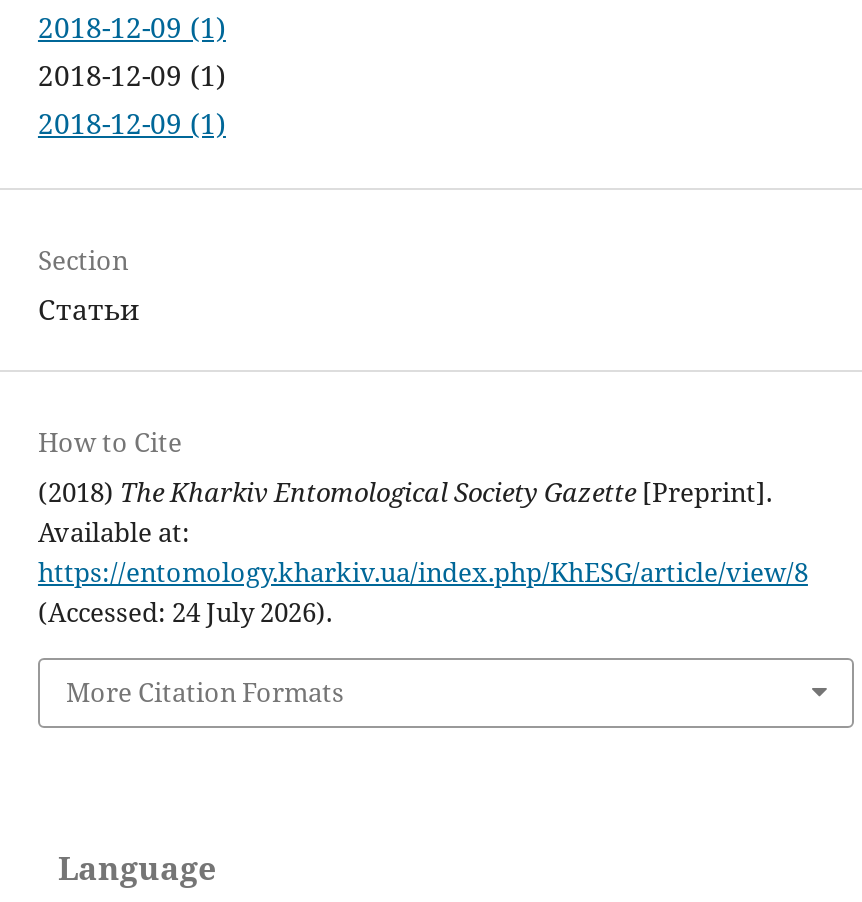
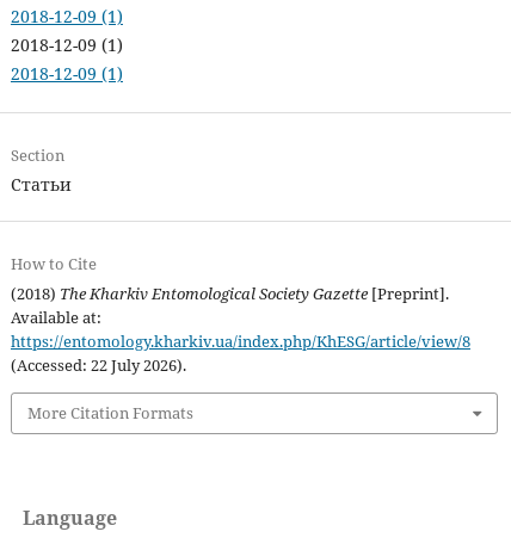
[38,594,332,630] (Accessed: 24 July 2026). -> [11,355,186,376] (Accessed: 22 July 2026).

